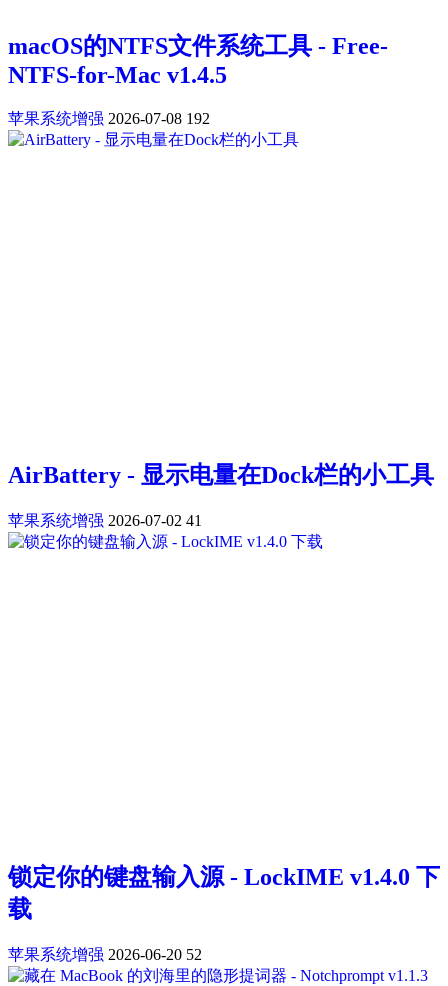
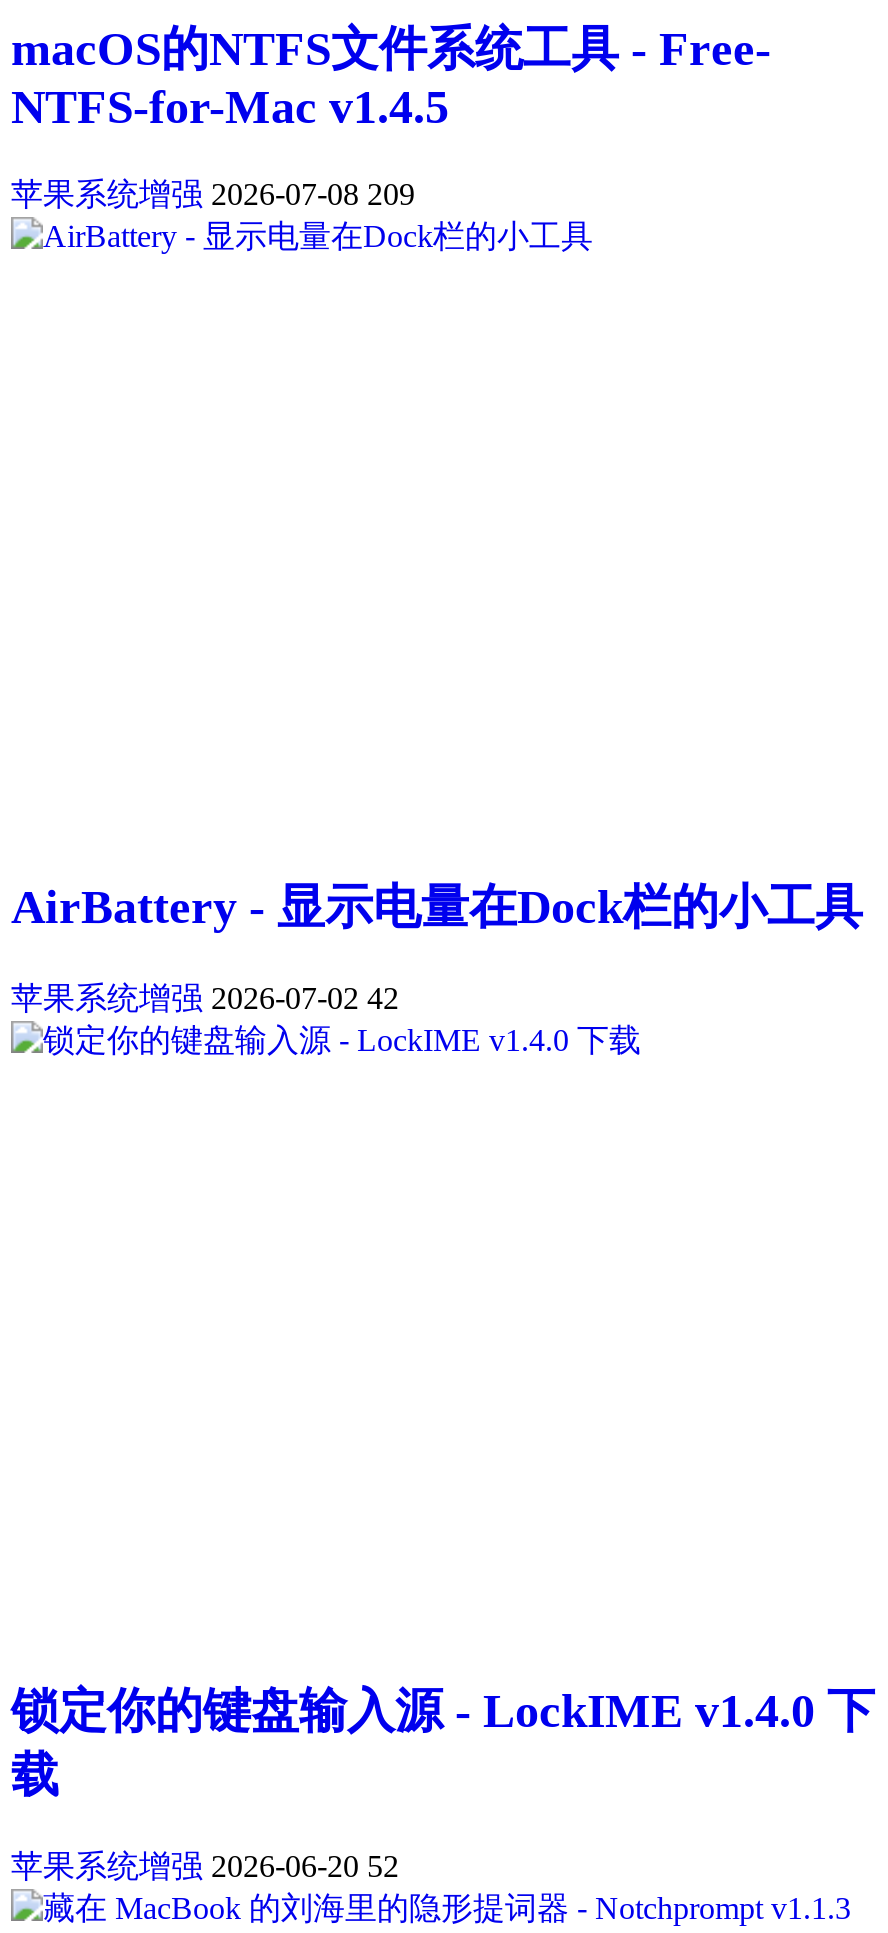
[8,110,210,127] 苹果系统增强 2026-07-08 192 -> [11,177,415,211] 苹果系统增强 2026-07-08 209
[8,512,202,529] 苹果系统增强 2026-07-02 41 -> [11,981,399,1015] 苹果系统增强 2026-07-02 42

